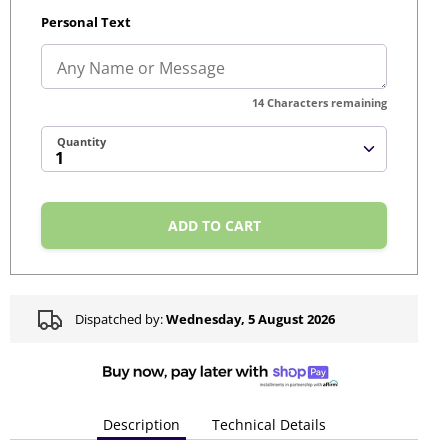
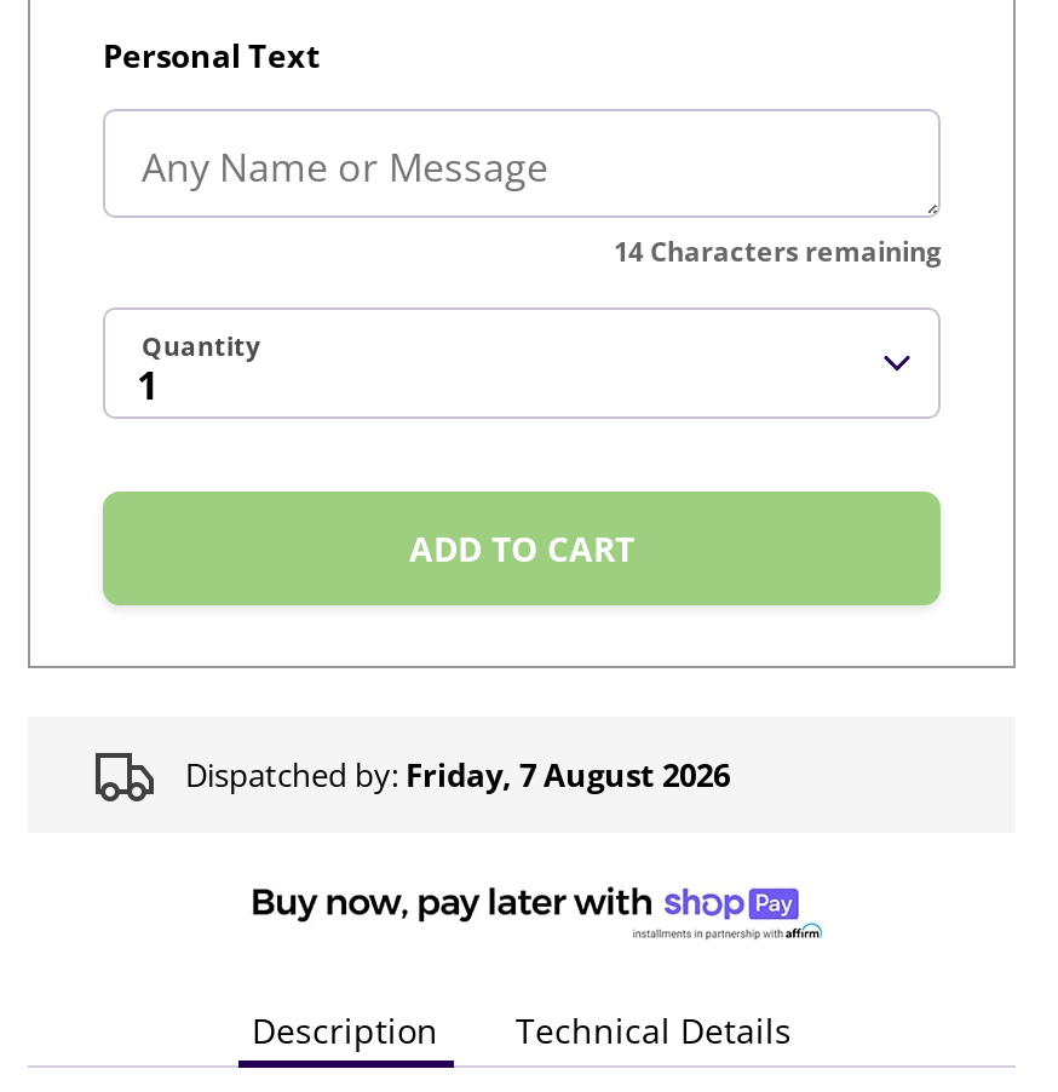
[75,310,335,328] Dispatched by: Wednesday, 5 August 2026 -> [185,754,730,797] Dispatched by: Friday, 7 August 2026

